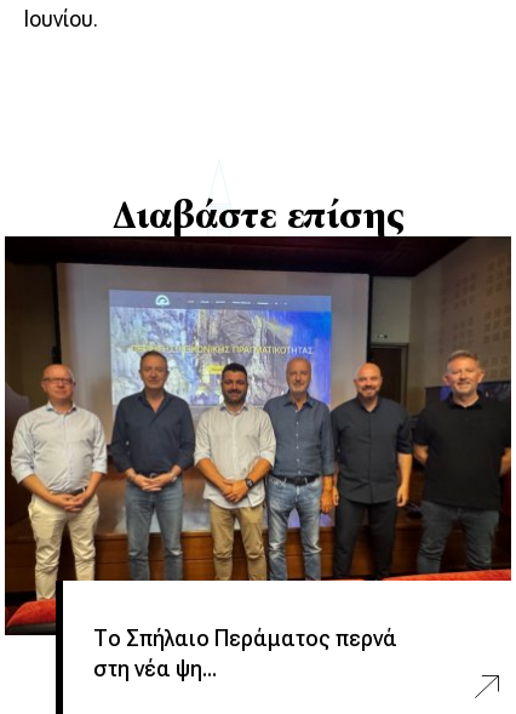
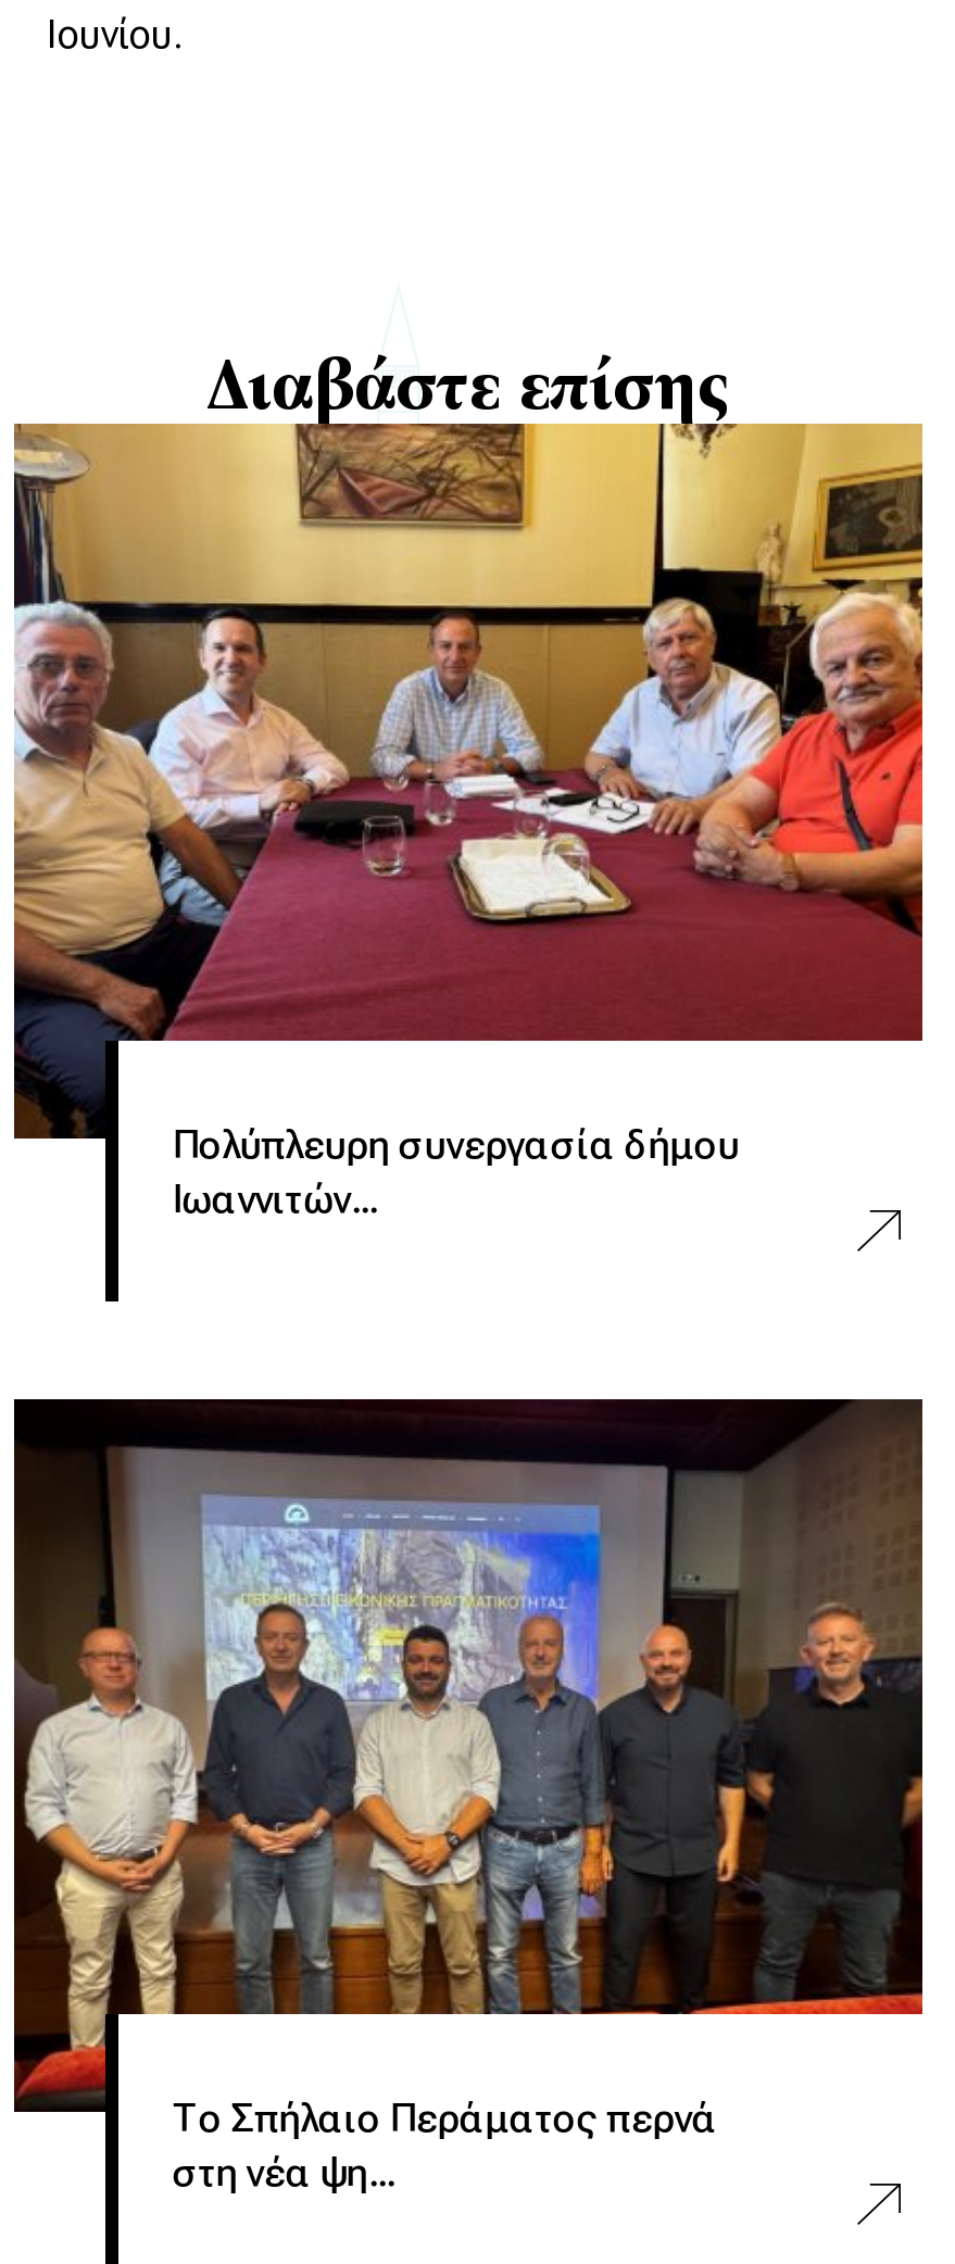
none -> [12,422,925,1220] [image] | Πολύπλευρη συνεργασία δήμου | Ιωαννιτών...

